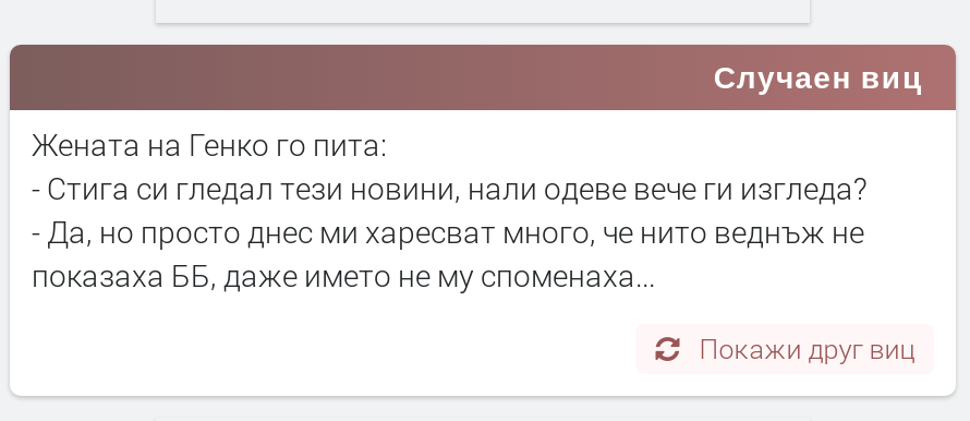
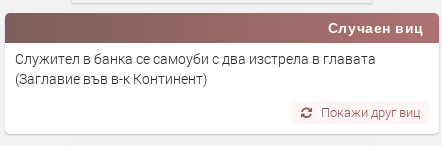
[32,122,866,295] Жената на Генко го пита: | - Стига си гледал тези новини, нали одеве вече ги изгледа? | - Да, но просто днес ми харесват много, че нито веднъж не | показаха ББ, даже името не му споменаха... -> [15,49,376,88] Служител в банка се самоуби с два изстрела в главата | (Заглавие във в-к Континент)

